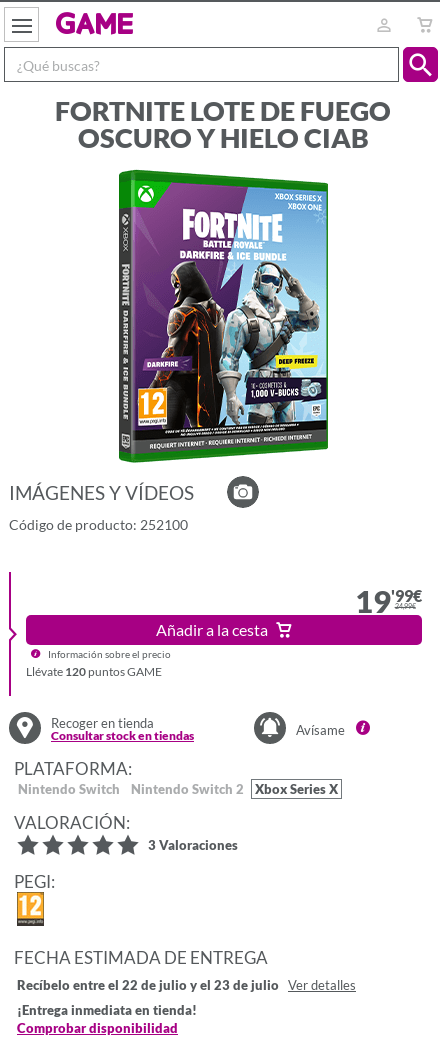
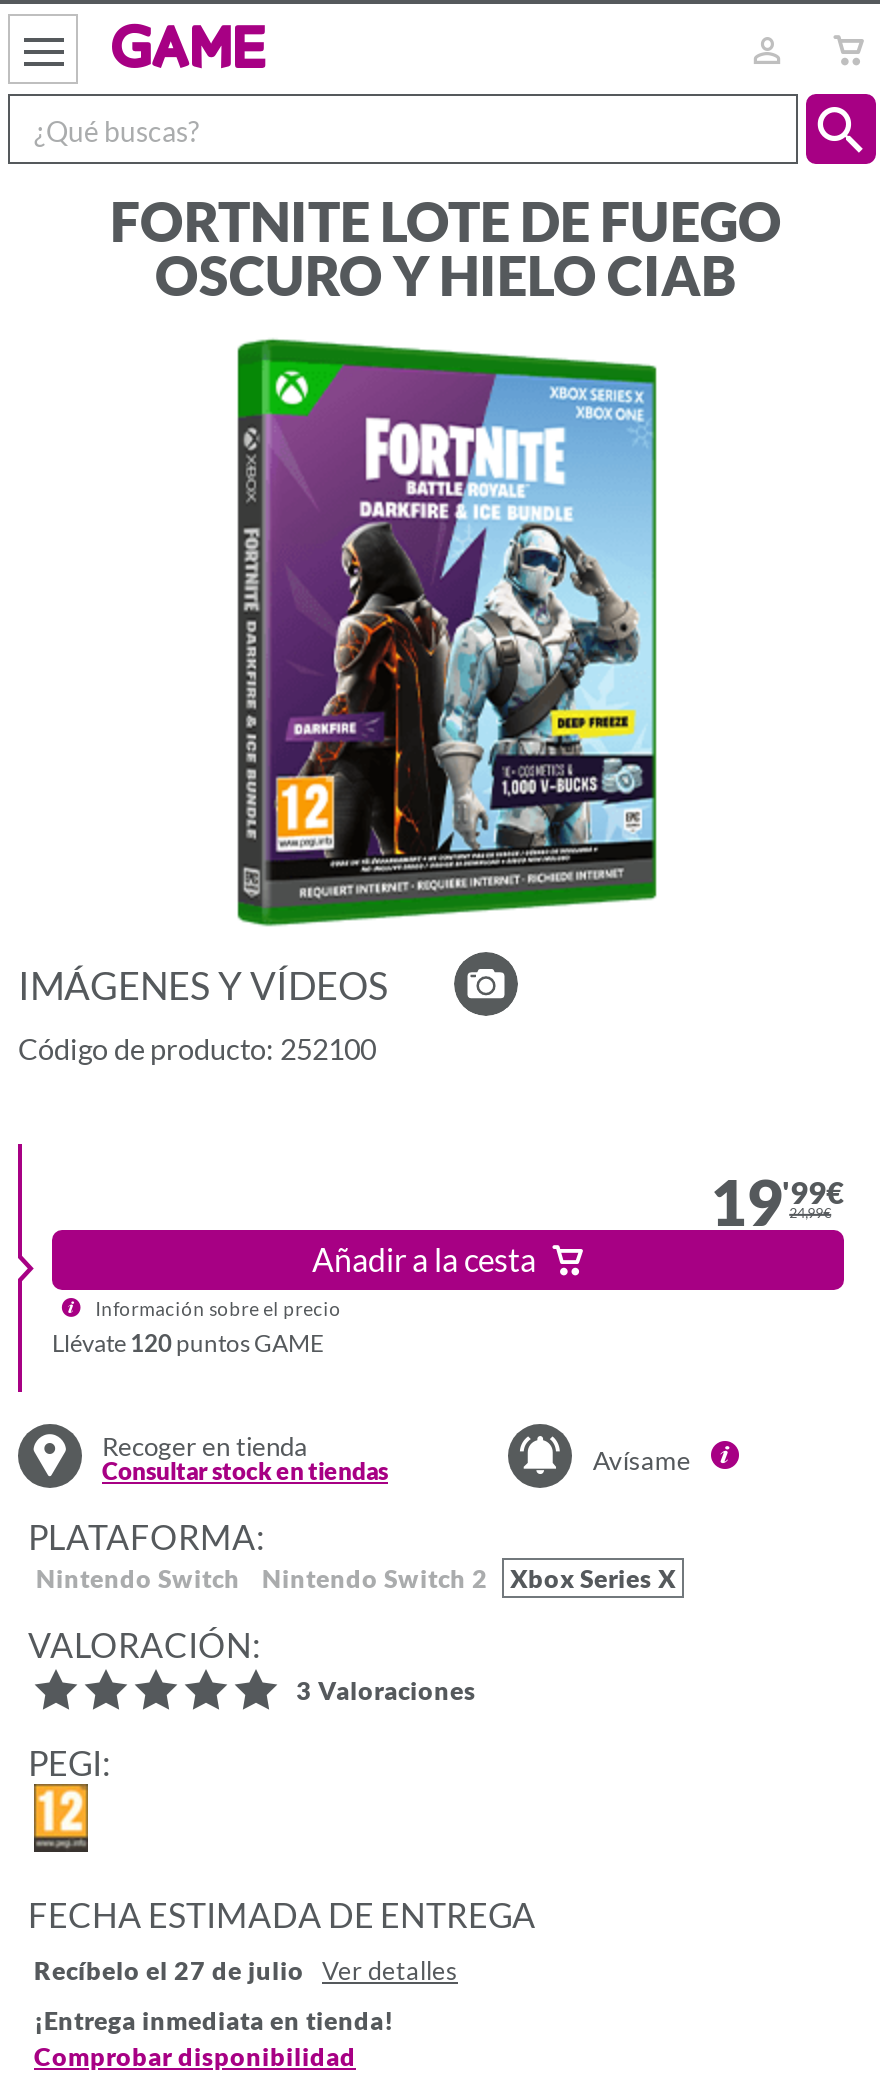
[17,978,356,993] Recíbelo entre el 22 de julio y el 23 de julio Ver detalles -> [34,1957,458,1987] Recíbelo el 27 de julio Ver detalles

